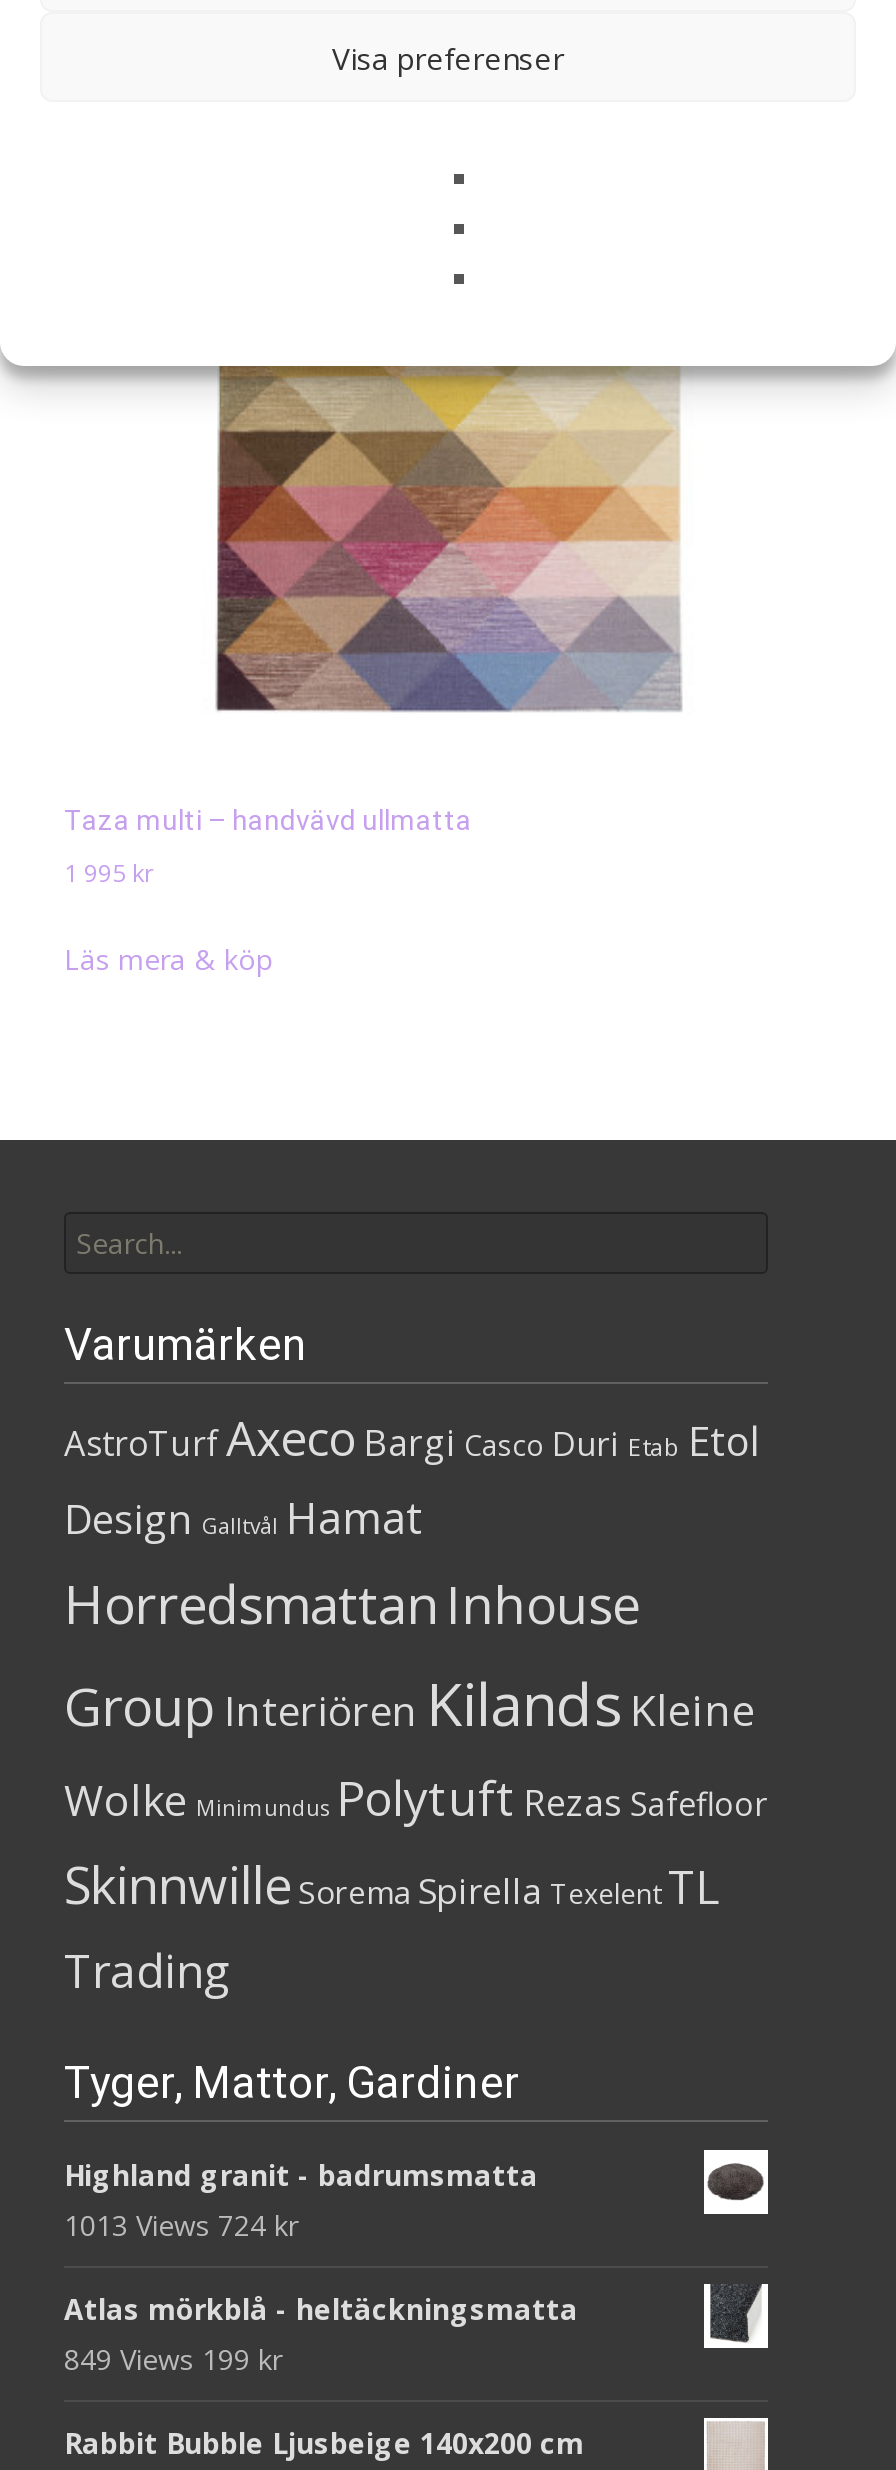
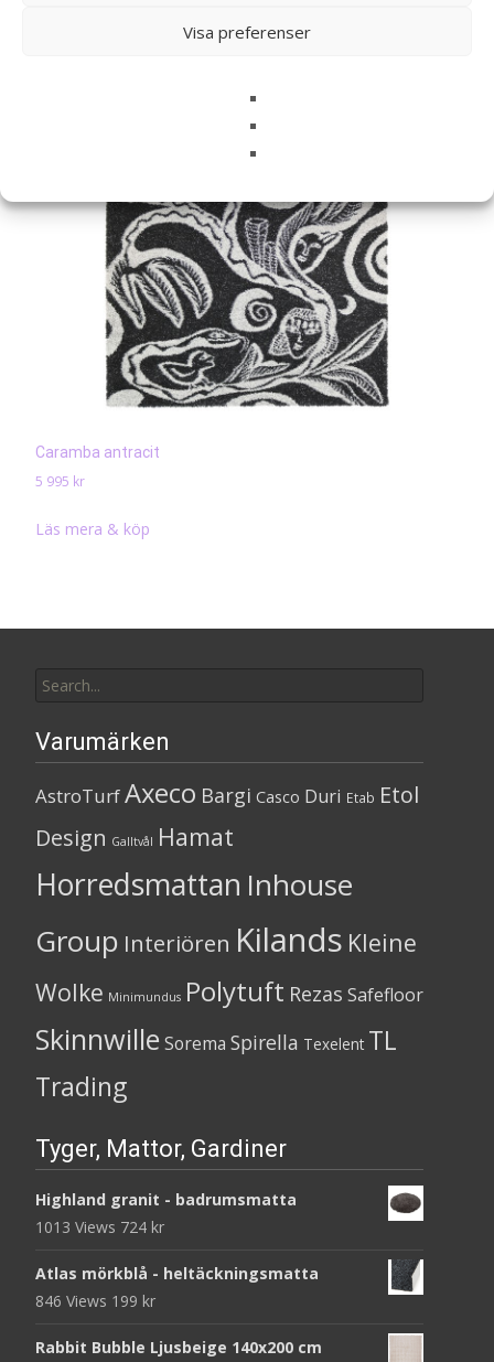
[64,364,706,835] [image] | Taza multi – handvävd ullmatta -> [35,201,390,461] [image] | Caramba antracit
[64,855,154,889] 1 995 kr -> [35,472,85,490] 5 995 kr
[64,2339,282,2377] 849 Views 199 kr -> [35,1290,155,1311] 846 Views 199 kr

